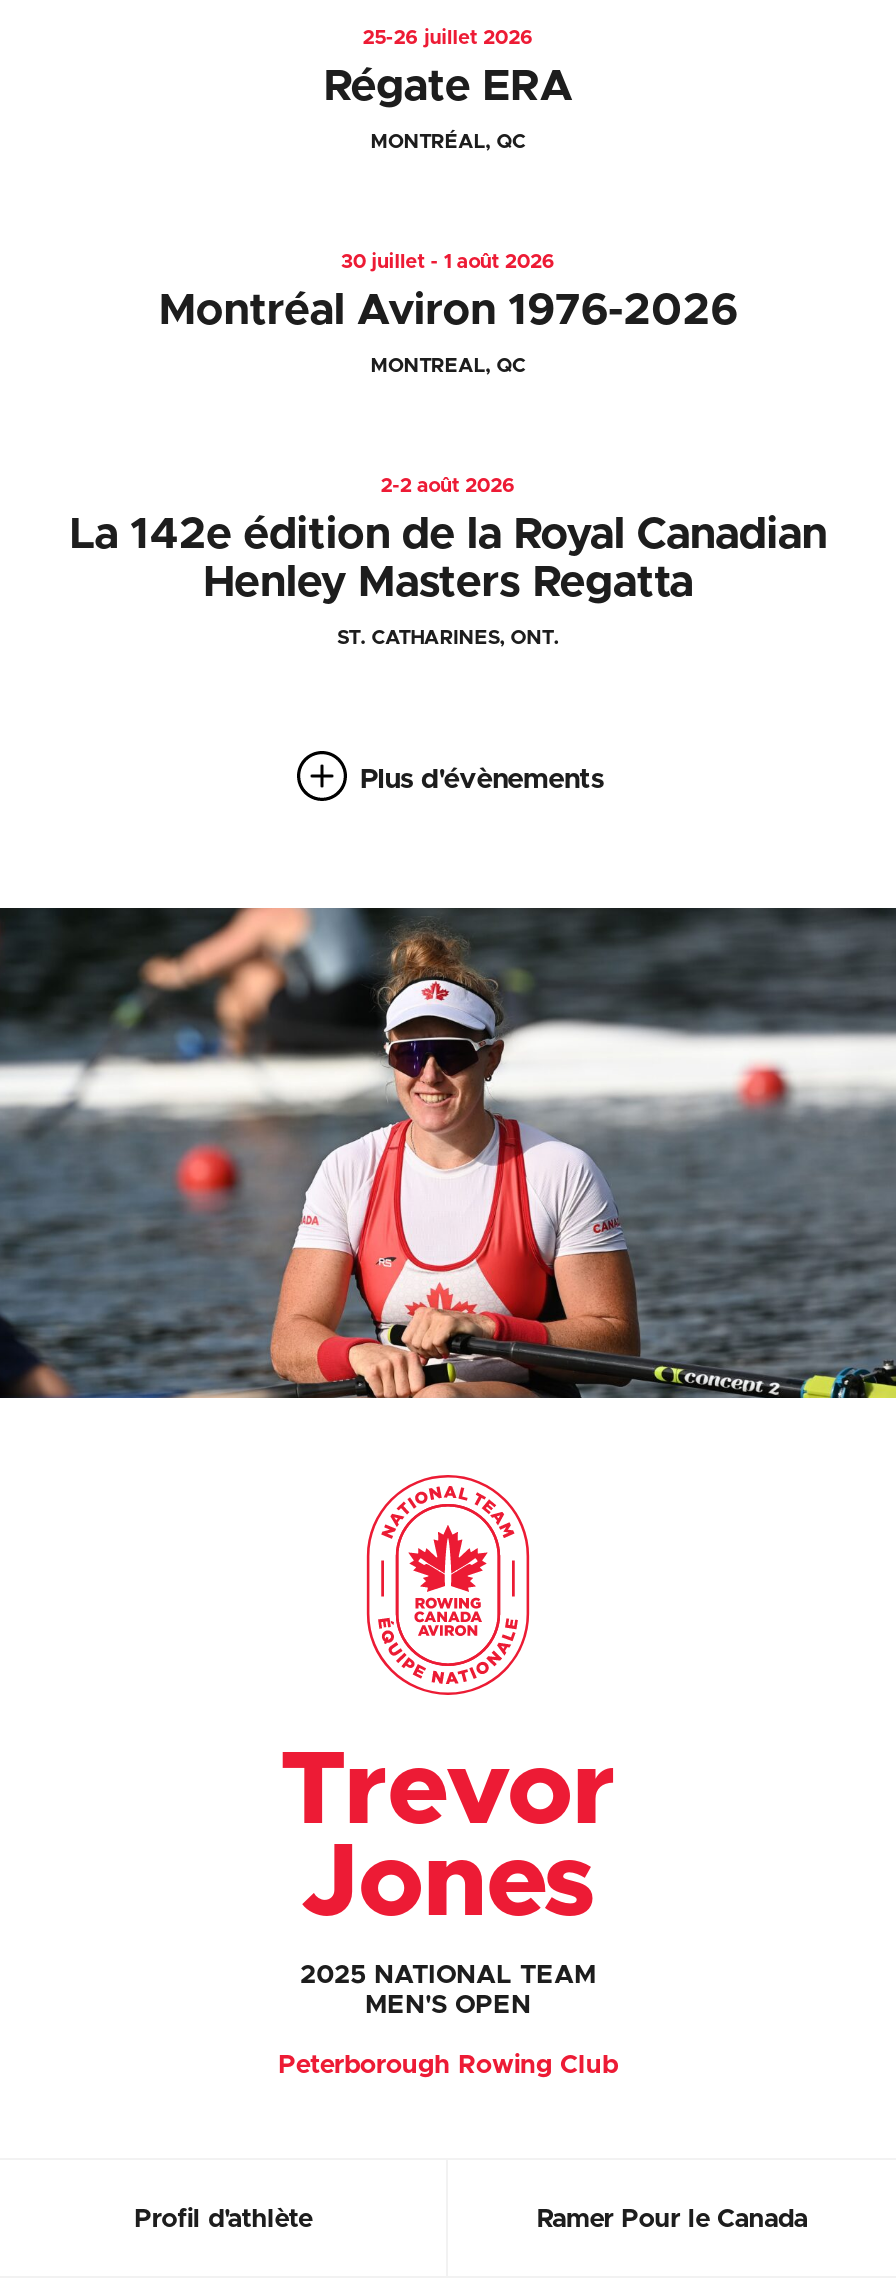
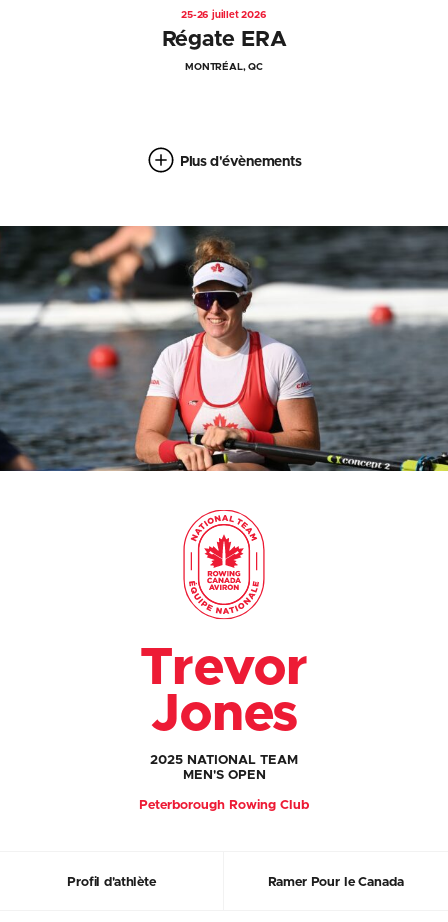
[158,252,738,376] 30 juillet - 1 août 2026 | Montréal Aviron 1976-2026 | MONTREAL, QC -> none
[69,476,827,648] 2-2 août 2026 | La 142e édition de la Royal Canadian | Henley Masters Regatta | ST. CATHARINES, ONT. -> none

